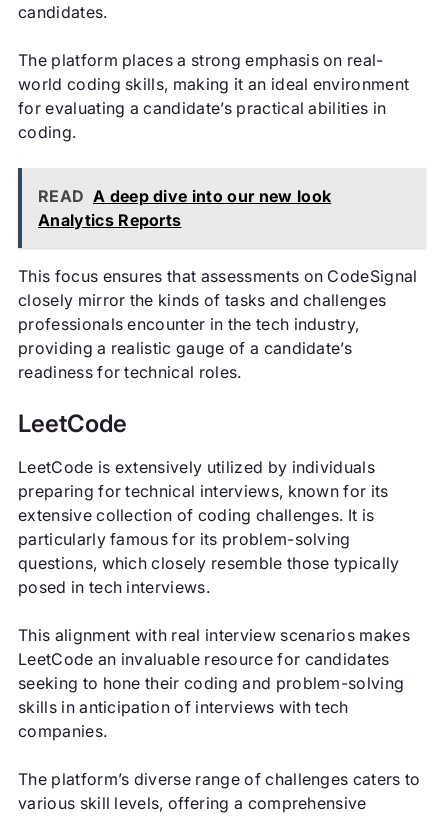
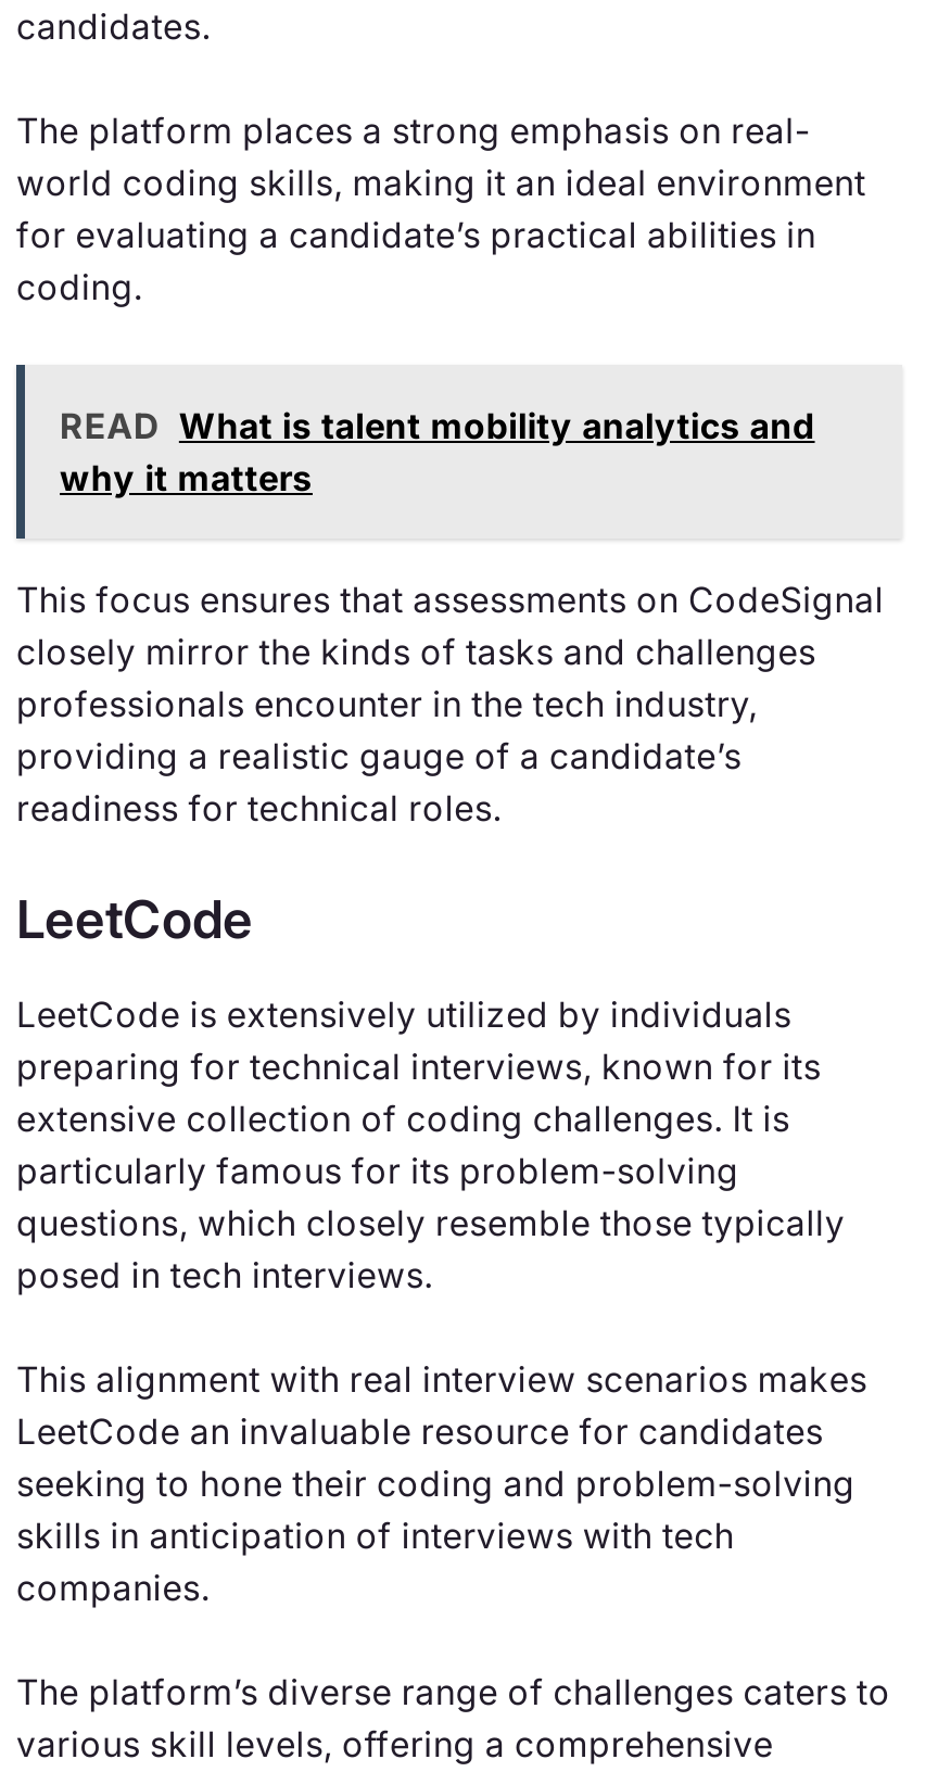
[38,186,331,230] READ A deep dive into our new look | Analytics Reports -> [60,405,815,500] READ What is talent mobility analytics and | why it matters

